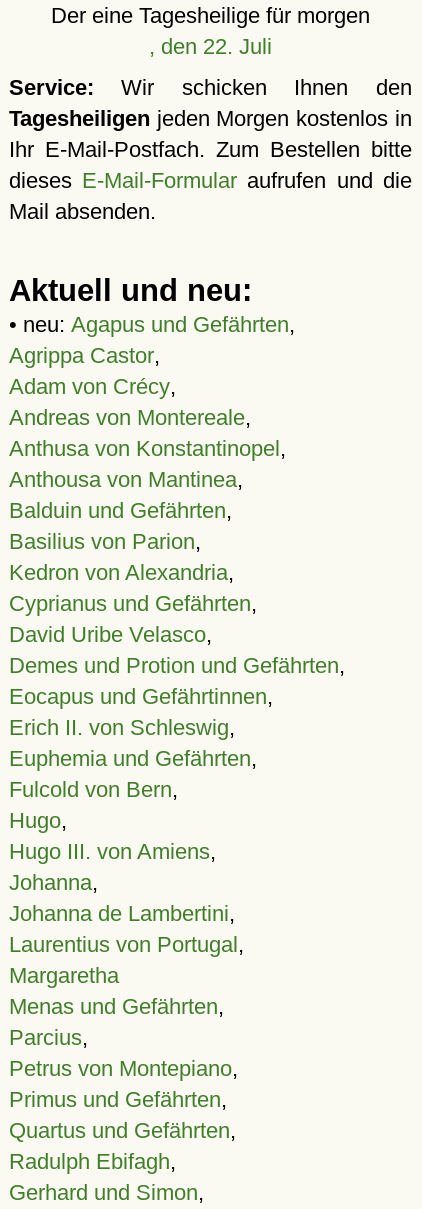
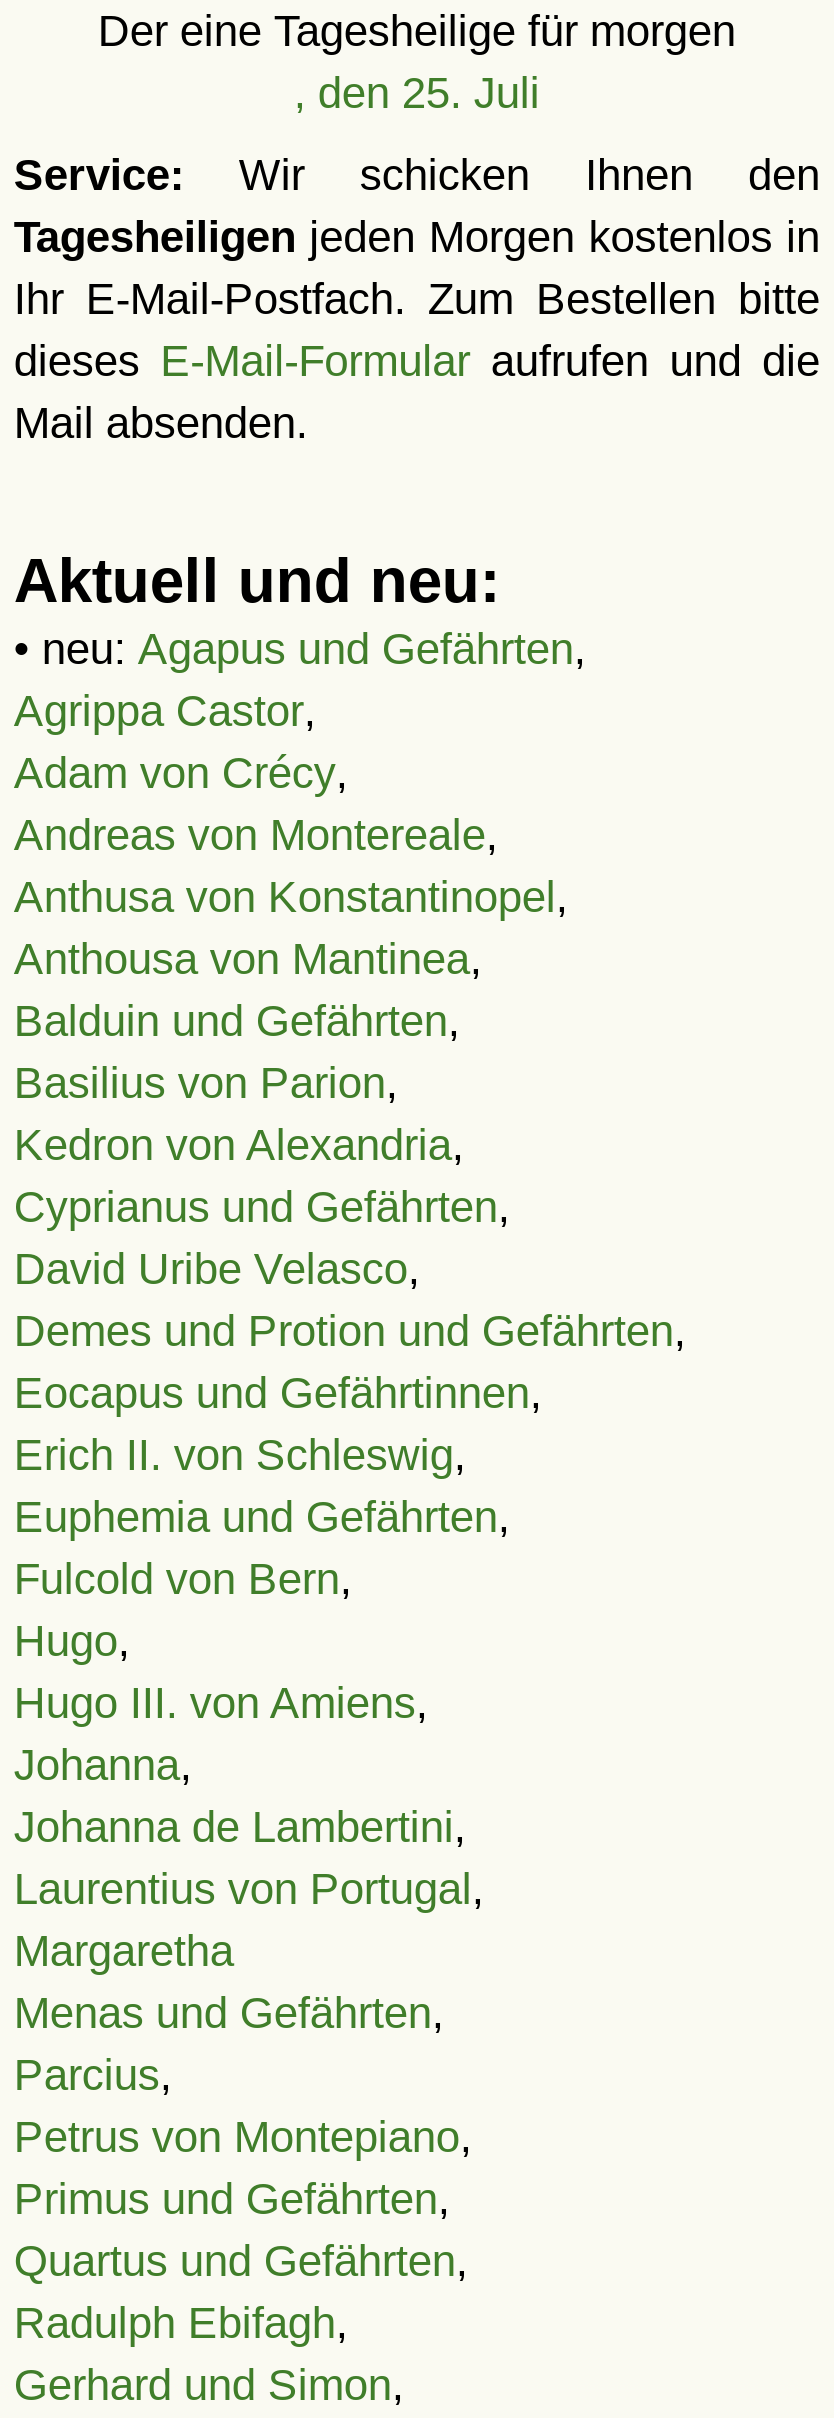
[149,34,272,59] , den 22. Juli -> [294,68,540,118] , den 25. Juli

